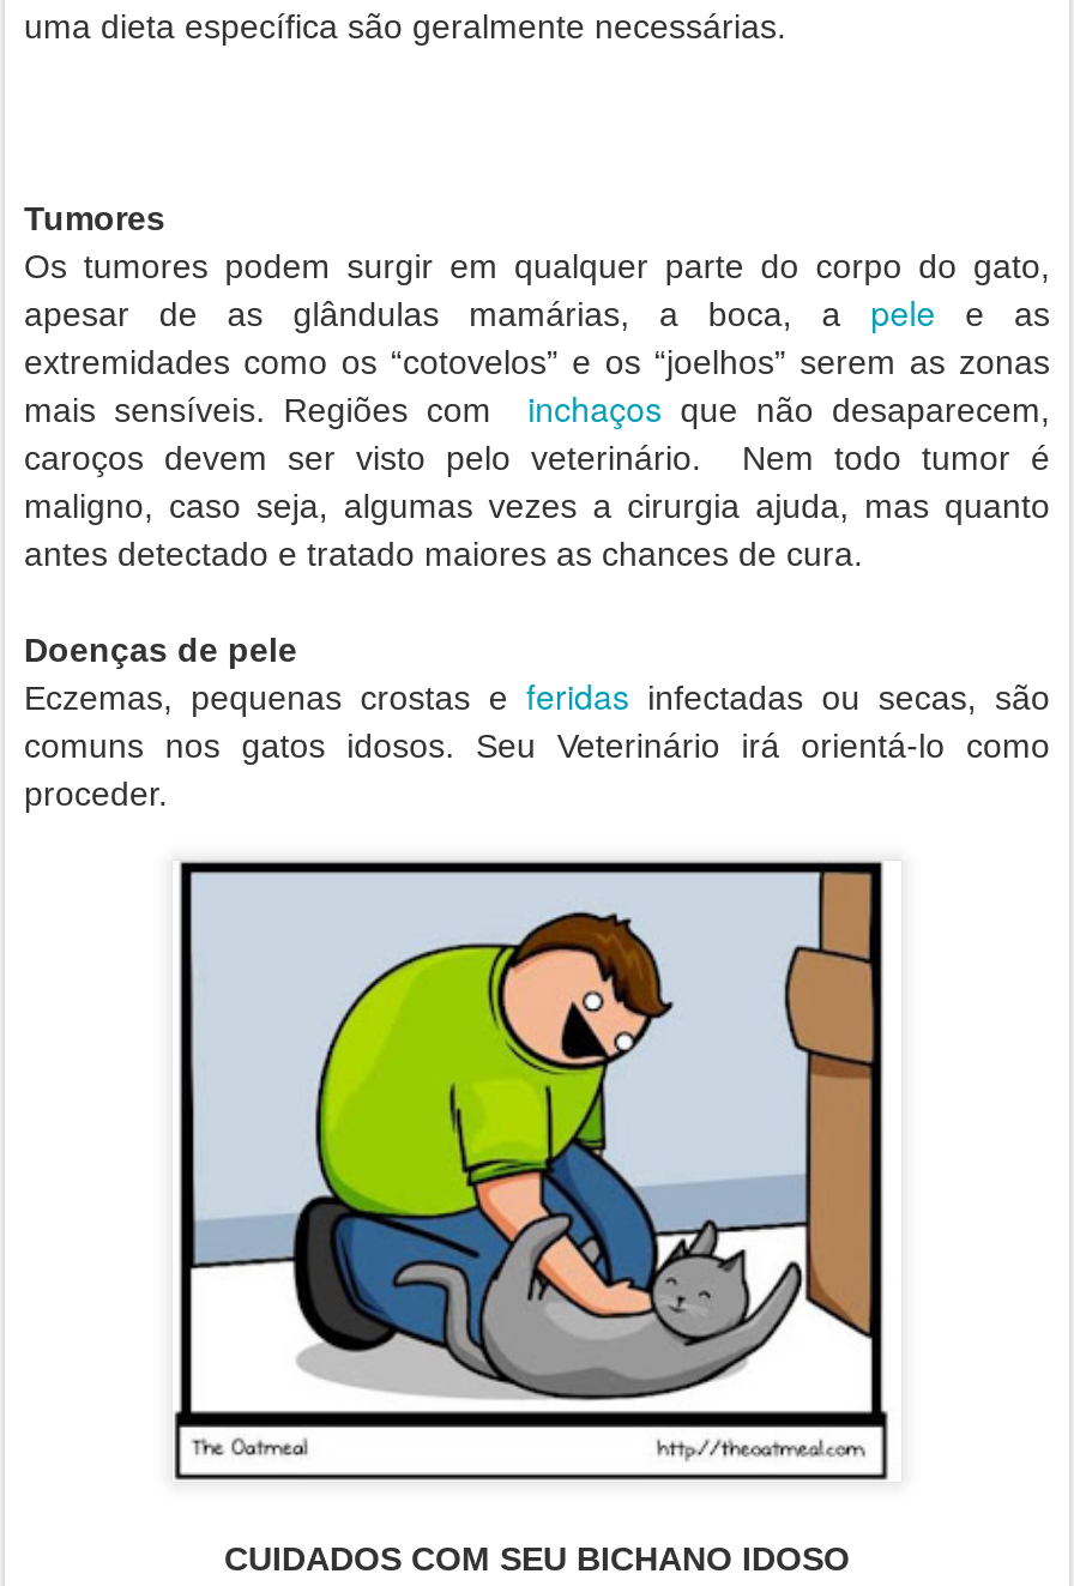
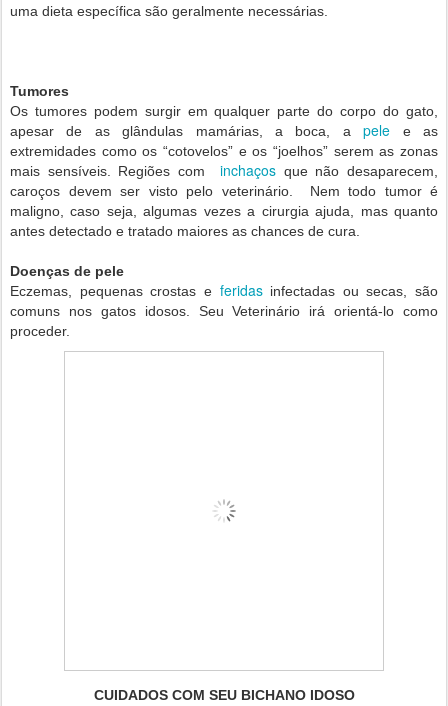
[173,858,889,1484] [image] -> none

